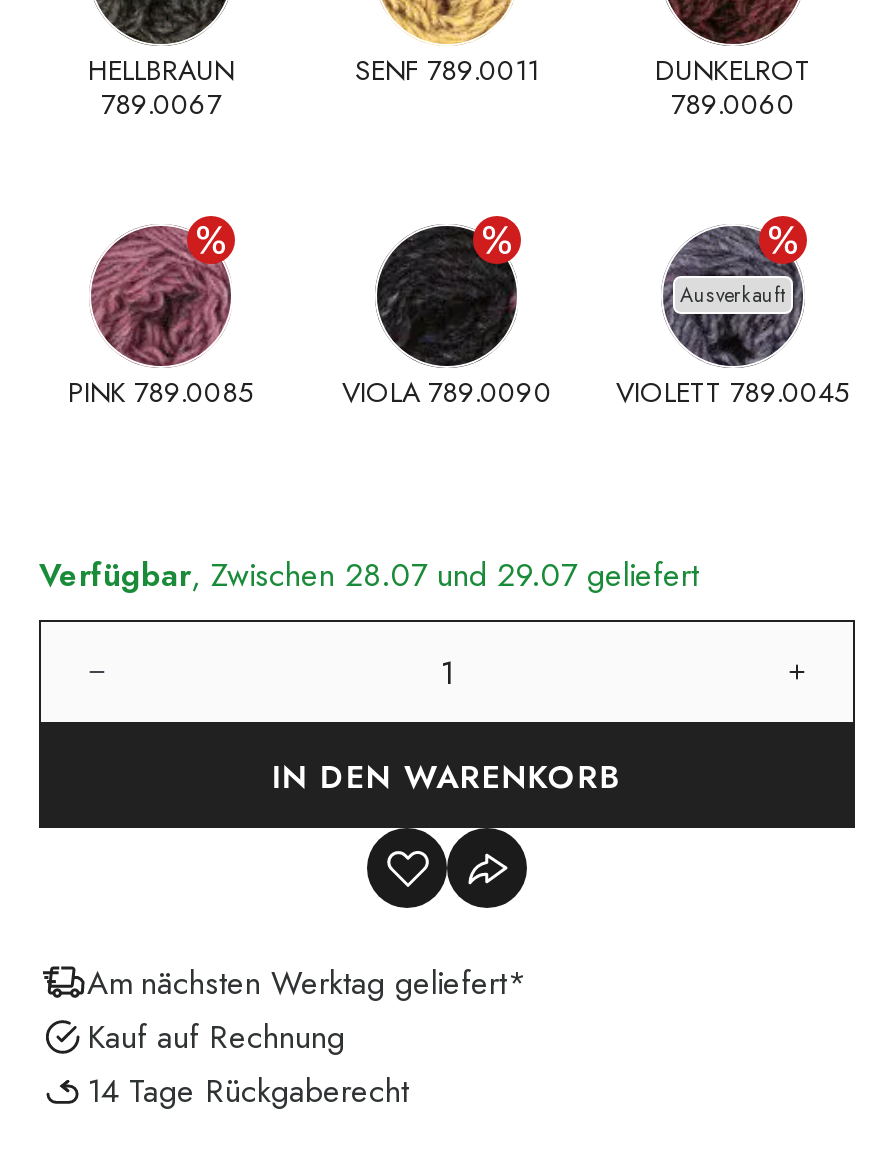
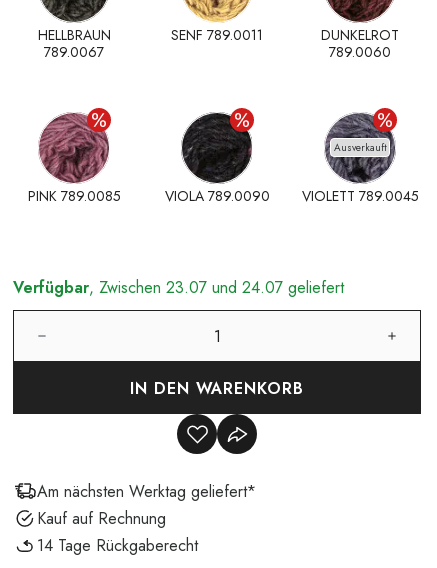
[39,553,699,599] Verfügbar, Zwischen 28.07 und 29.07 geliefert -> [13,276,344,299] Verfügbar, Zwischen 23.07 und 24.07 geliefert

